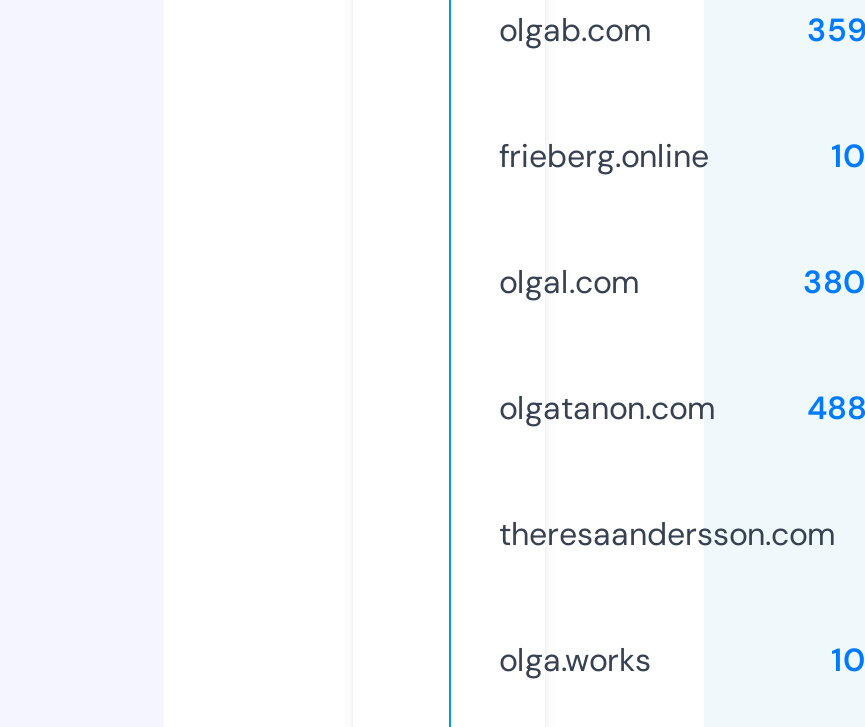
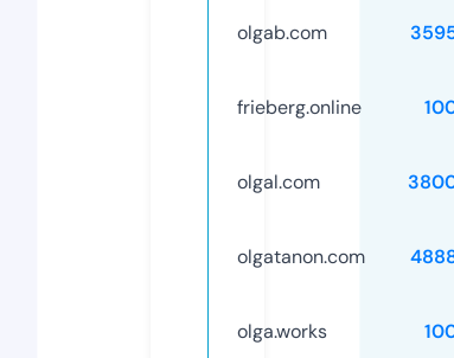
[499,513,835,555] theresaandersson.com -> none

